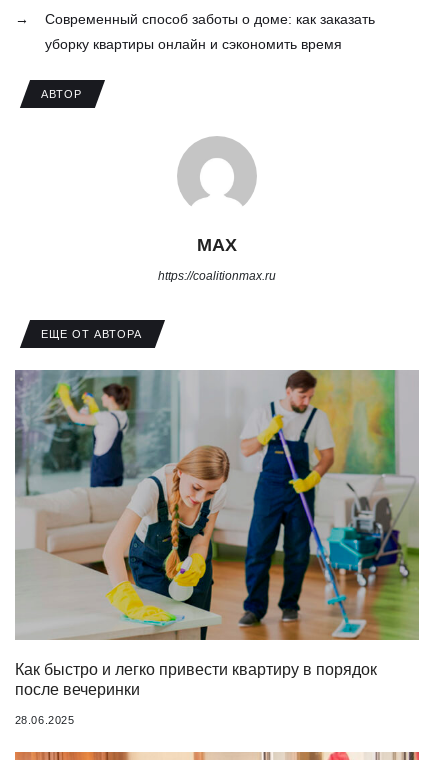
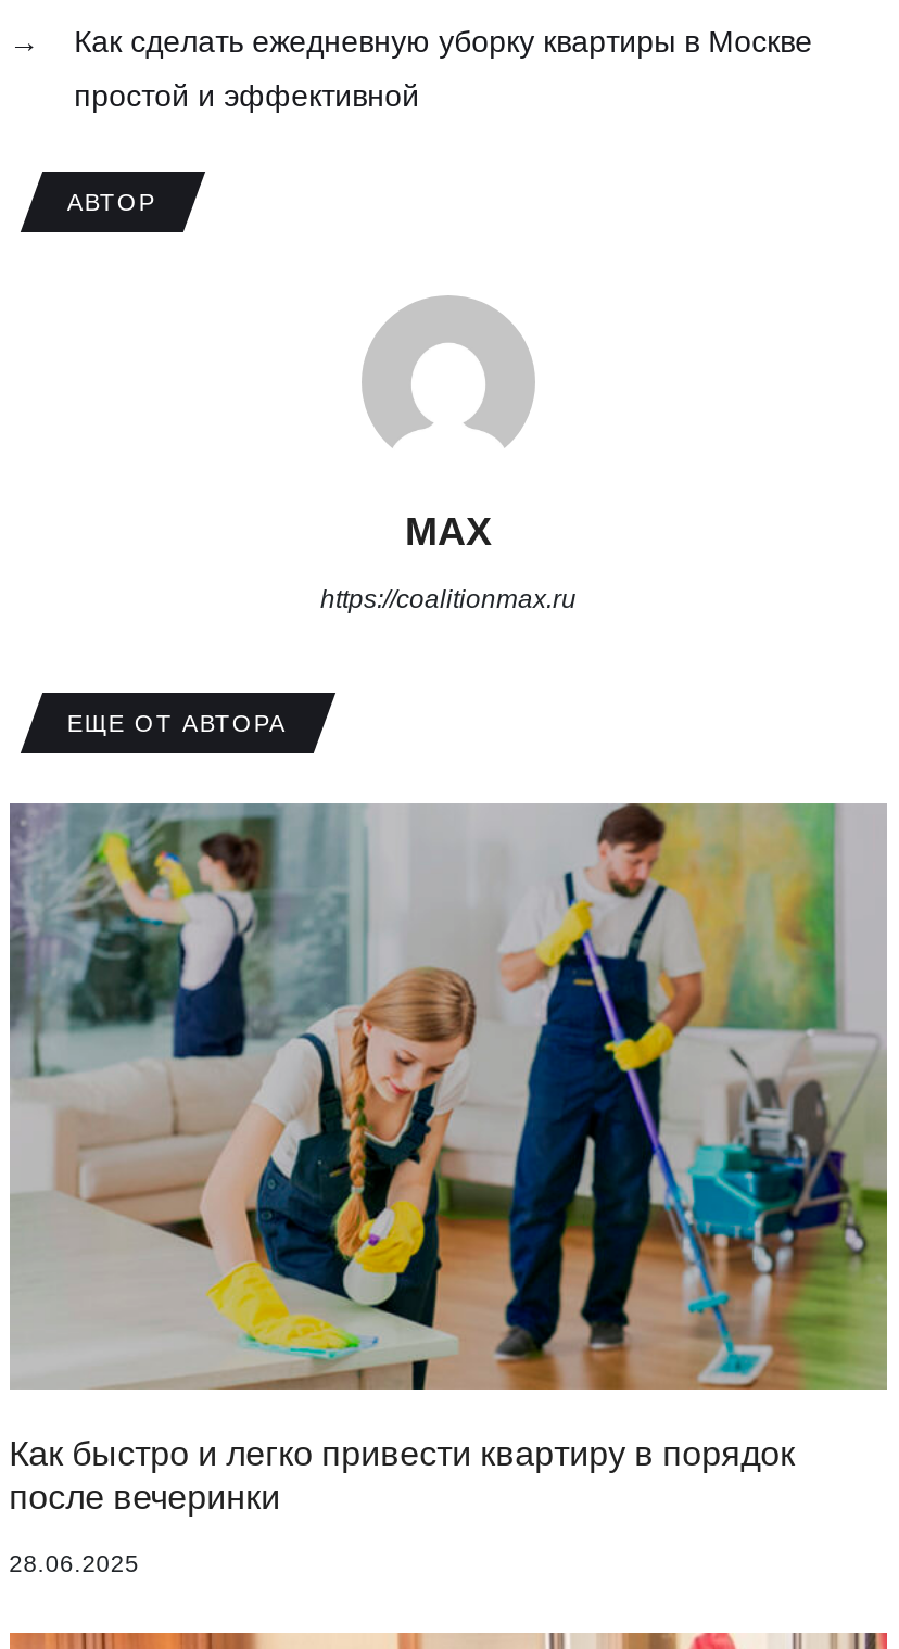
[45,11,375,27] Современный способ заботы о доме: как заказать -> [74,24,812,59] Как сделать ежедневную уборку квартиры в Москве
[45,36,342,52] уборку квартиры онлайн и сэкономить время -> [74,78,419,113] простой и эффективной

